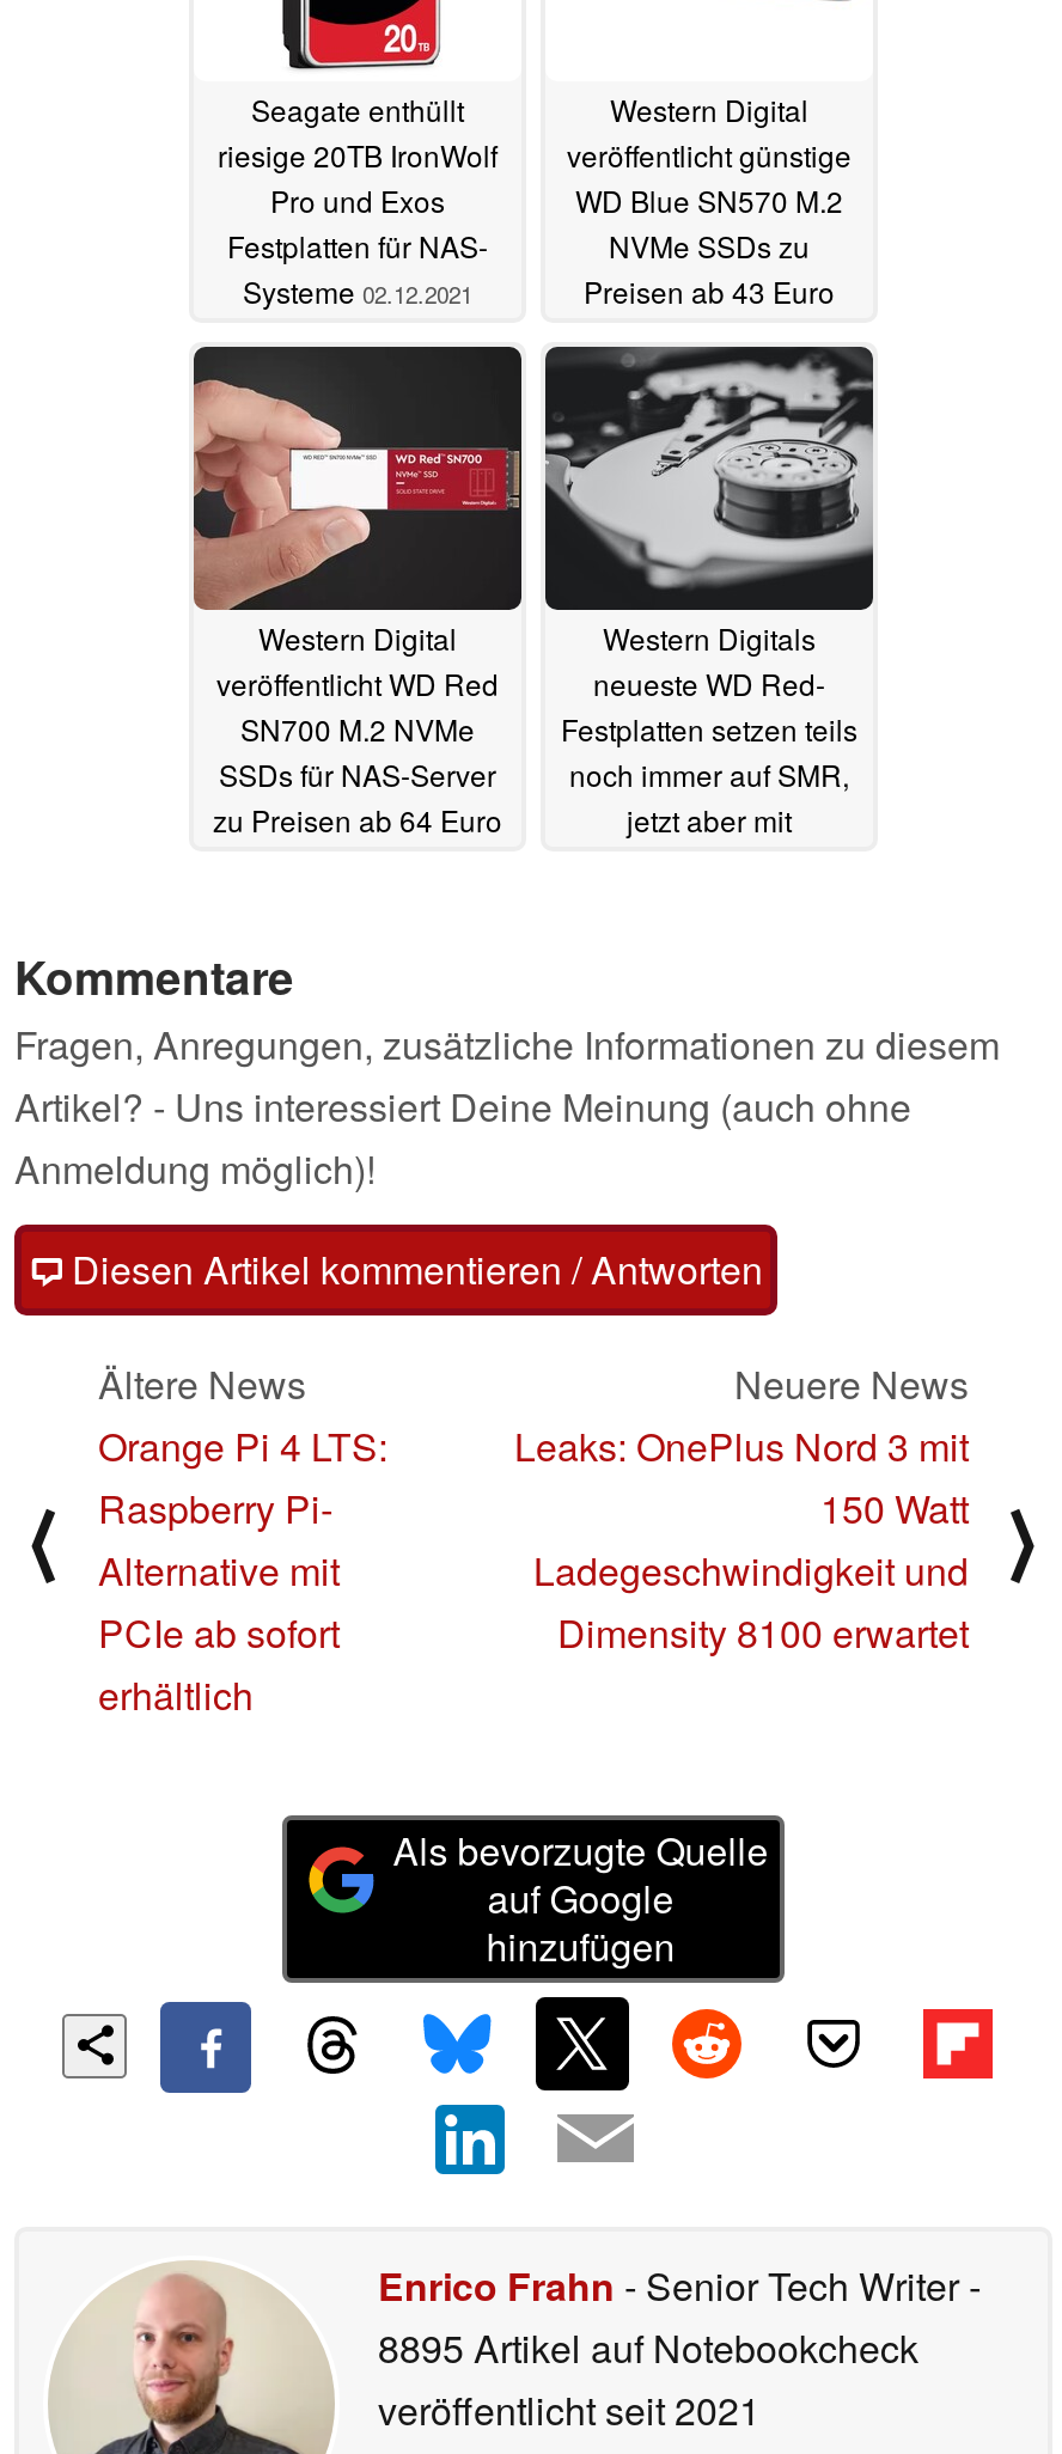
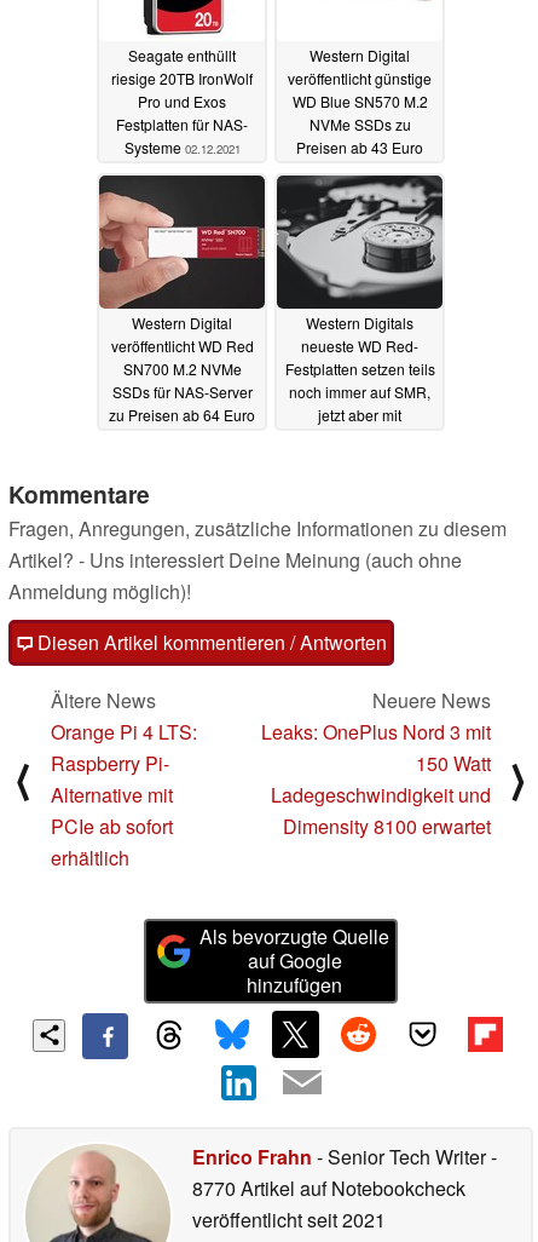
[378,2319,918,2374] 8895 Artikel auf Notebookcheck -> [192,1174,465,1202] 8770 Artikel auf Notebookcheck

